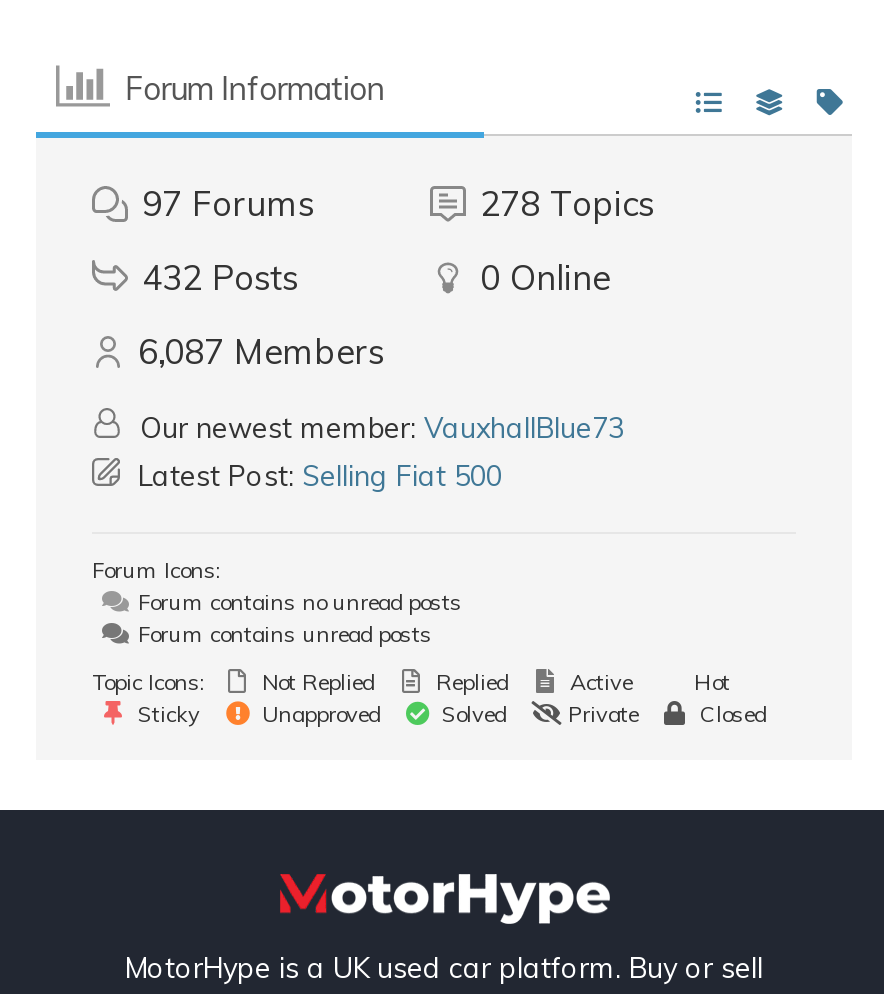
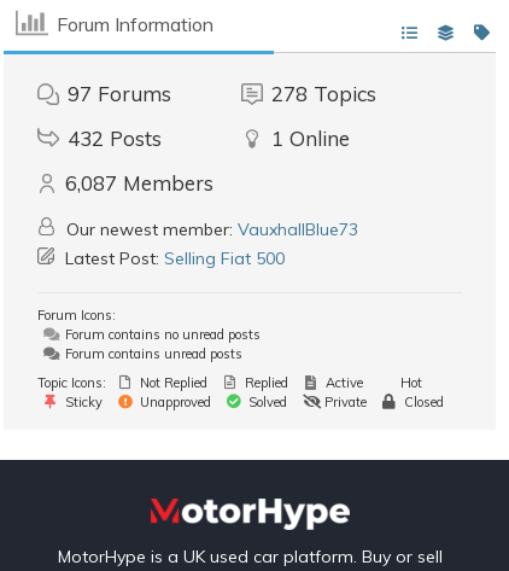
[480,256,610,298] 0 Online -> [271,126,350,151] 1 Online

